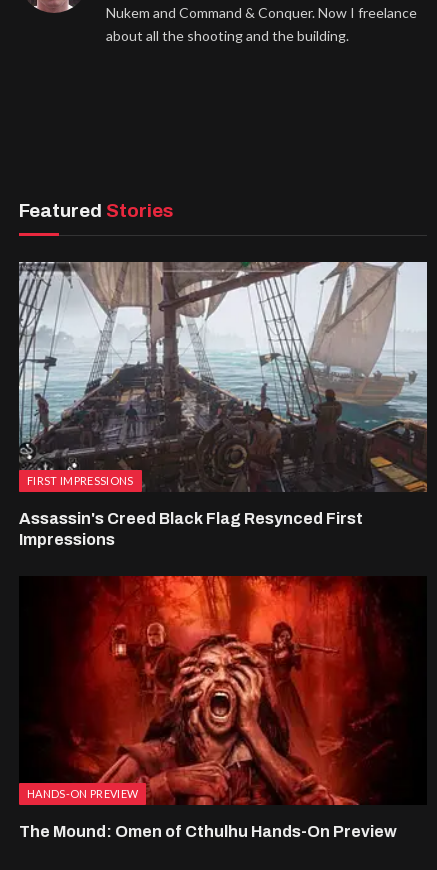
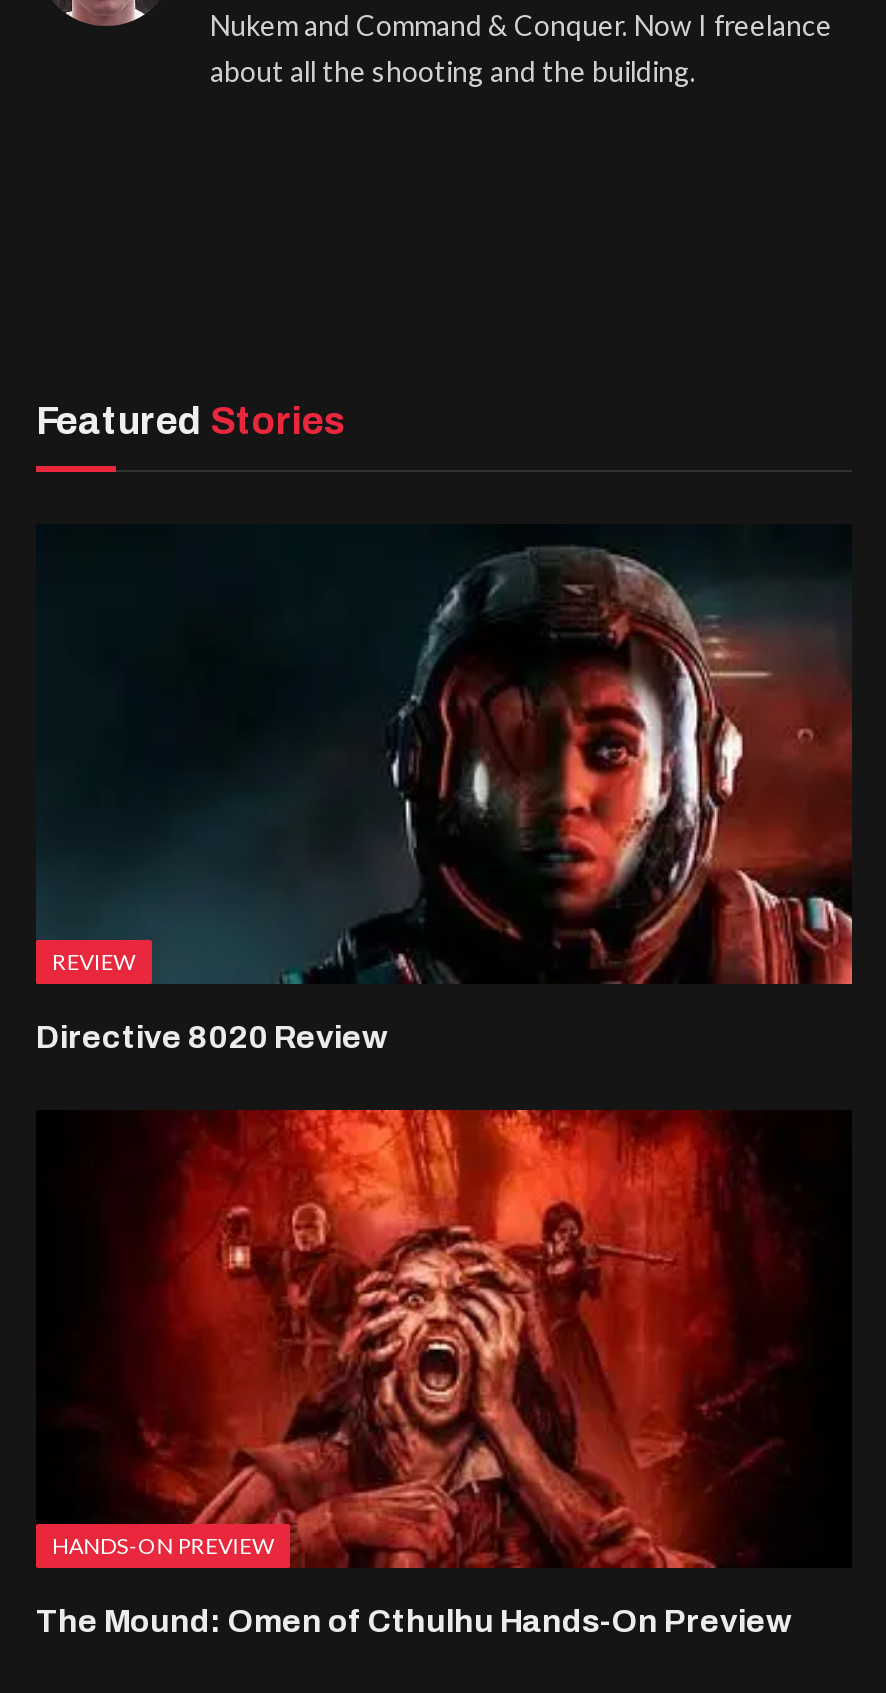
[18,261,428,492] [image] | FIRST IMPRESSIONS -> [36,524,854,986] [image] | REVIEW
[19,510,363,548] Assassin's Creed Black Flag Resynced First | Impressions -> [36,1019,388,1053] Directive 8020 Review

